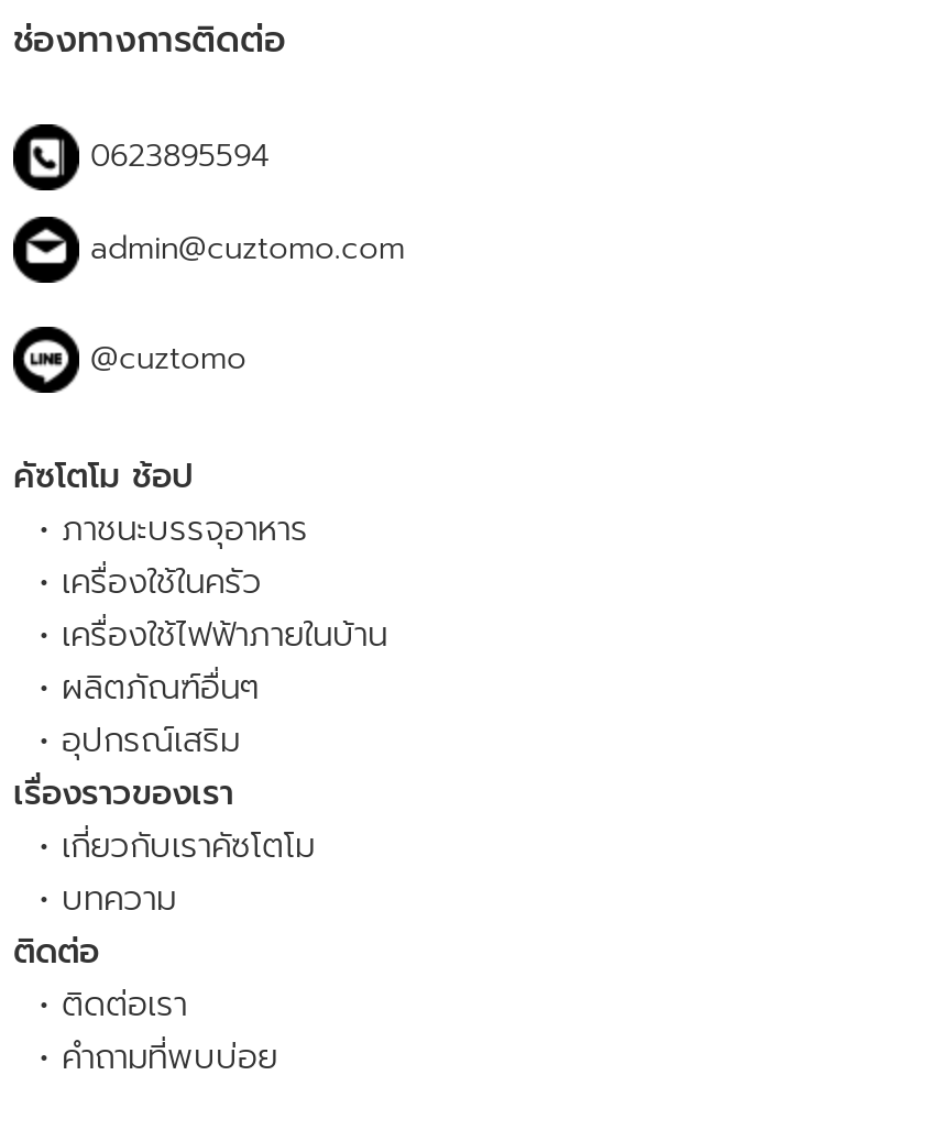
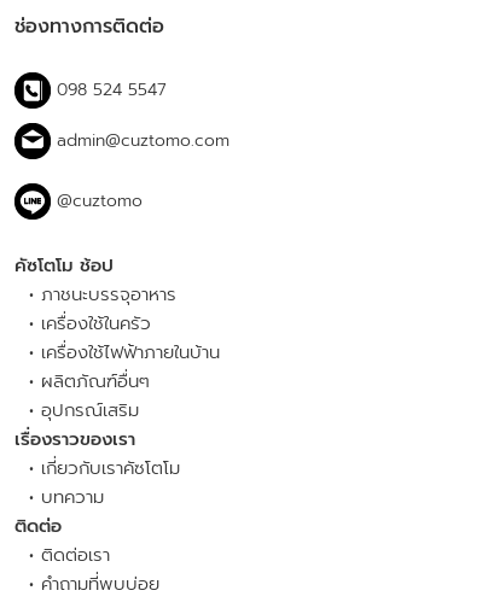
[90,133,268,179] 0623895594 -> [57,77,167,103] 098 524 5547

